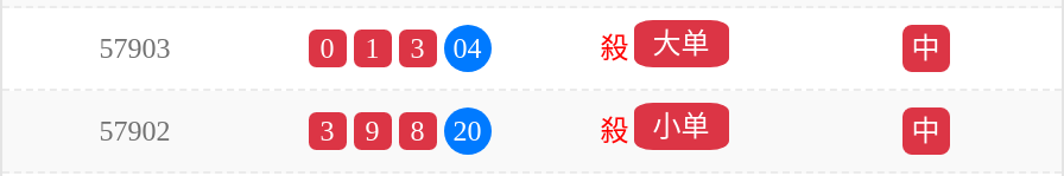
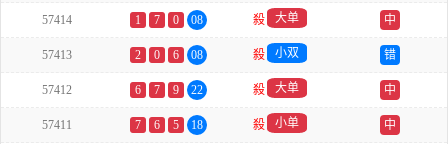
[99,32,334,65] 57903 | 0 -> [42,13,72,27] 57414
[410,32,482,65] 3 | 04 -> [154,13,203,27] 7 | 0 | 08
[99,115,334,148] 57902 | 3 -> [42,46,396,97] 57413 | 2 | 0 | 6 | 08 | 殺 | 小双 | 错 | 57412 | 6 | 7
[410,115,482,148] 8 | 20 -> [42,81,396,132] 22 | 殺 | 大单 | 中 | 57411 | 7 | 6 | 5 | 18

